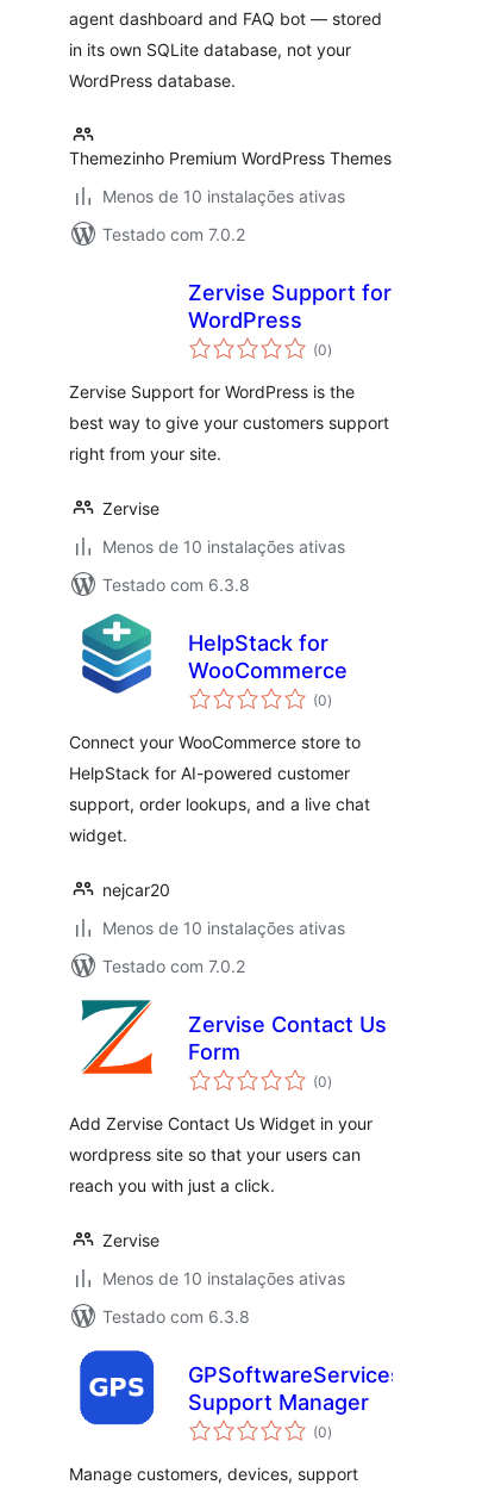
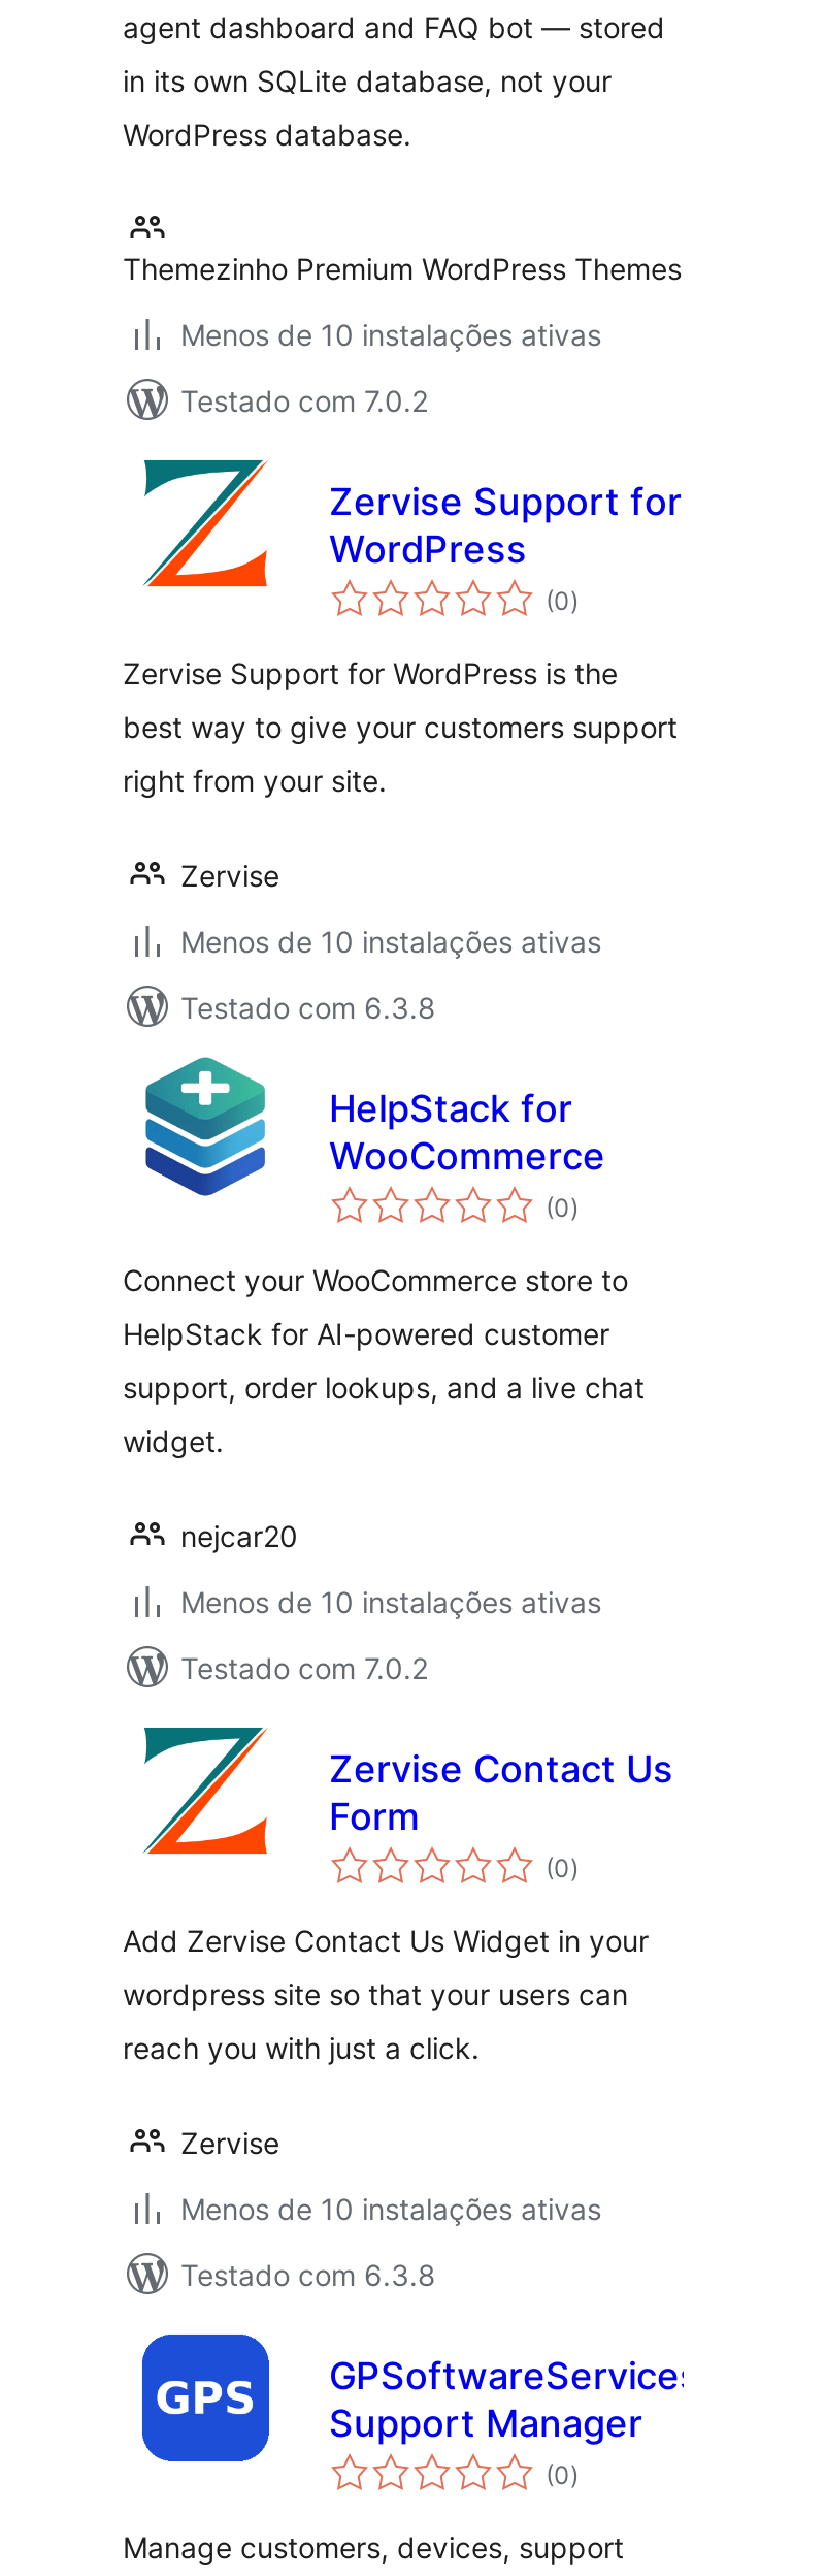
none -> [141,457,269,589] [image]

